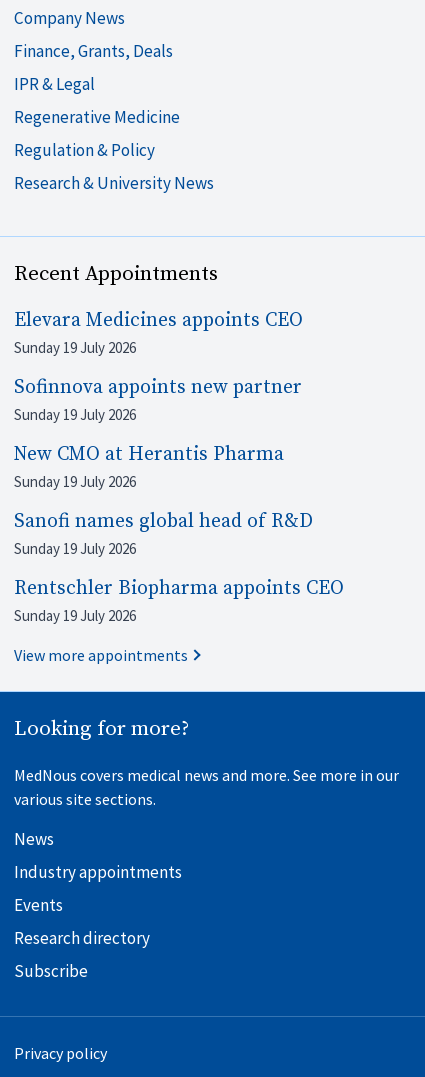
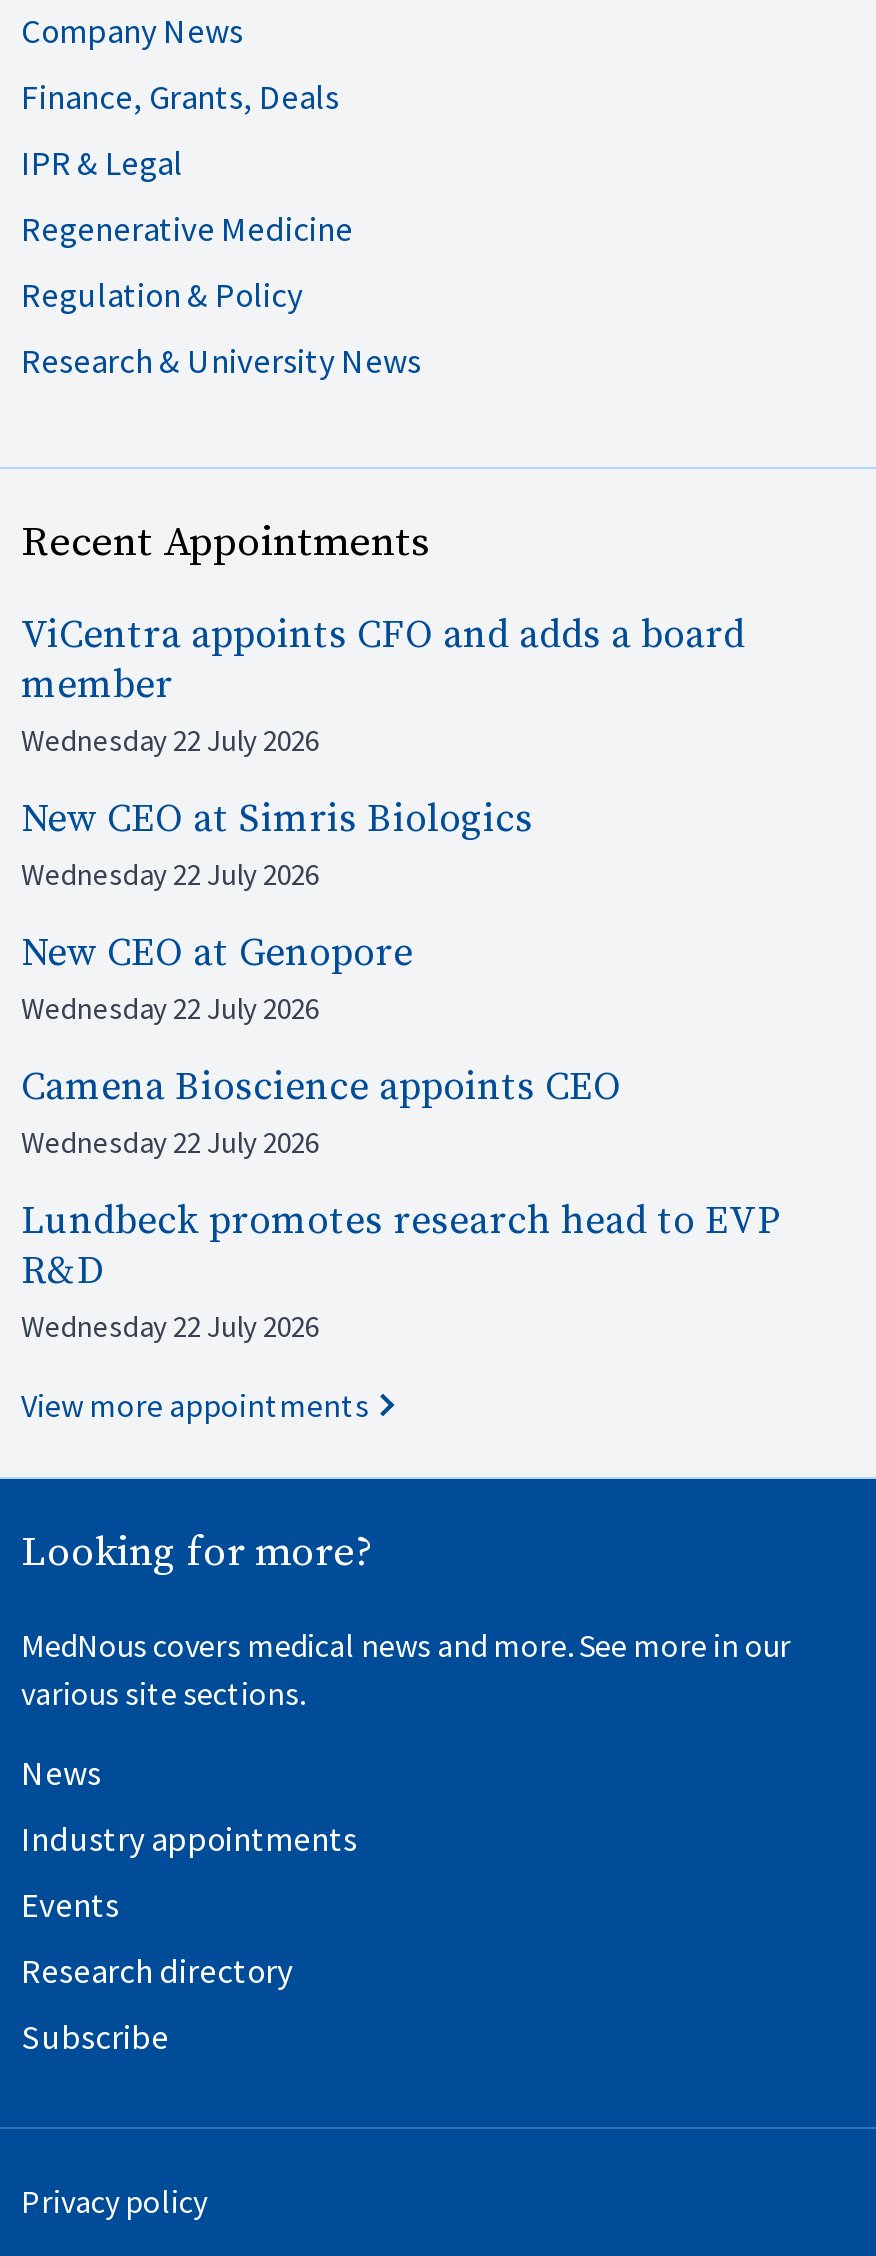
[14,308,303,357] Elevara Medicines appoints CEO | Sunday 19 July 2026 -> [21,611,745,759] ViCentra appoints CFO and adds a board | member | Wednesday 22 July 2026
[14,375,302,424] Sofinnova appoints new partner | Sunday 19 July 2026 -> [21,795,533,893] New CEO at Simris Biologics | Wednesday 22 July 2026
[14,442,284,491] New CMO at Herantis Pharma | Sunday 19 July 2026 -> [21,929,413,1027] New CEO at Genopore | Wednesday 22 July 2026
[14,509,313,558] Sanofi names global head of R&D | Sunday 19 July 2026 -> [21,1063,621,1161] Camena Bioscience appoints CEO | Wednesday 22 July 2026
[14,576,344,625] Rentschler Biopharma appoints CEO | Sunday 19 July 2026 -> [21,1197,781,1345] Lundbeck promotes research head to EVP | R&D | Wednesday 22 July 2026

